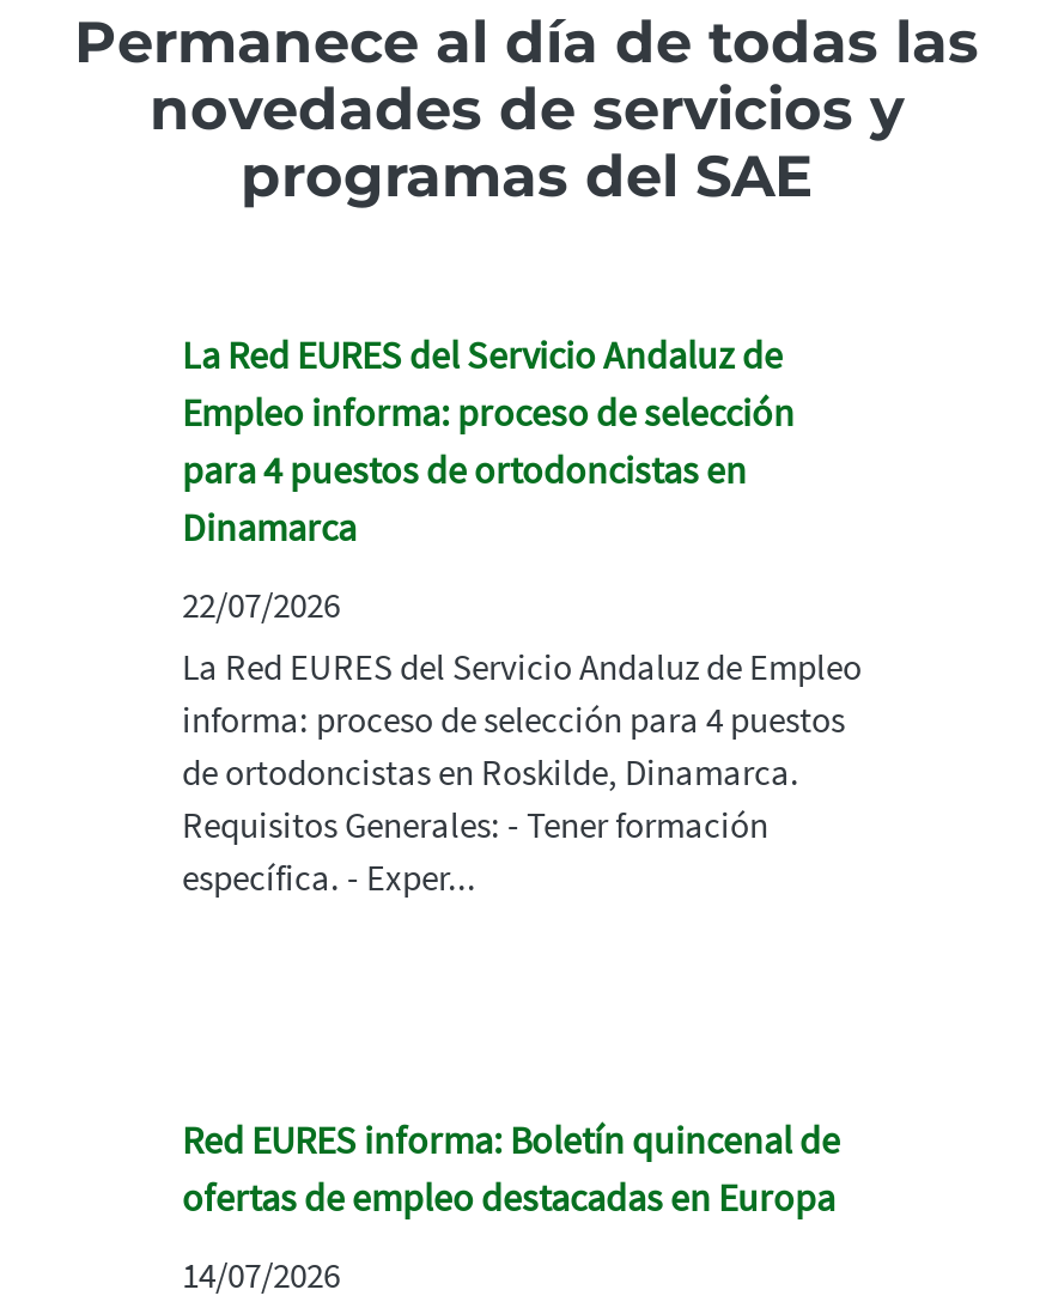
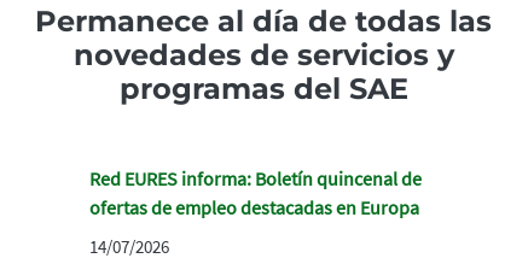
[182,330,862,900] La Red EURES del Servicio Andaluz de | Empleo informa: proceso de selección | para 4 puestos de ortodoncistas en | Dinamarca | 22/07/2026 | La Red EURES del Servicio Andaluz de Empleo | informa: proceso de selección para 4 puestos | de ortodoncistas en Roskilde, Dinamarca. | Requisitos Generales: - Tener formación | específica. - Exper... -> none

